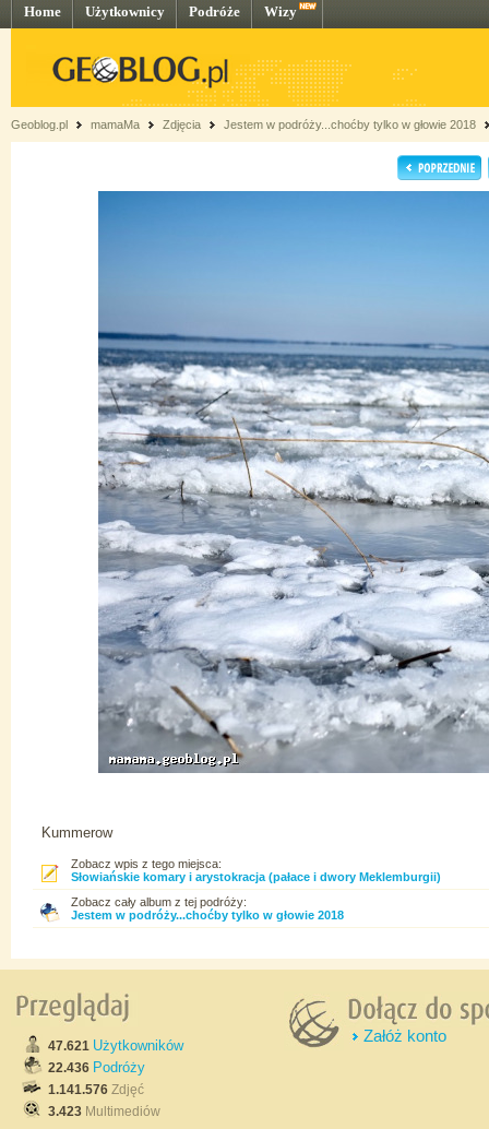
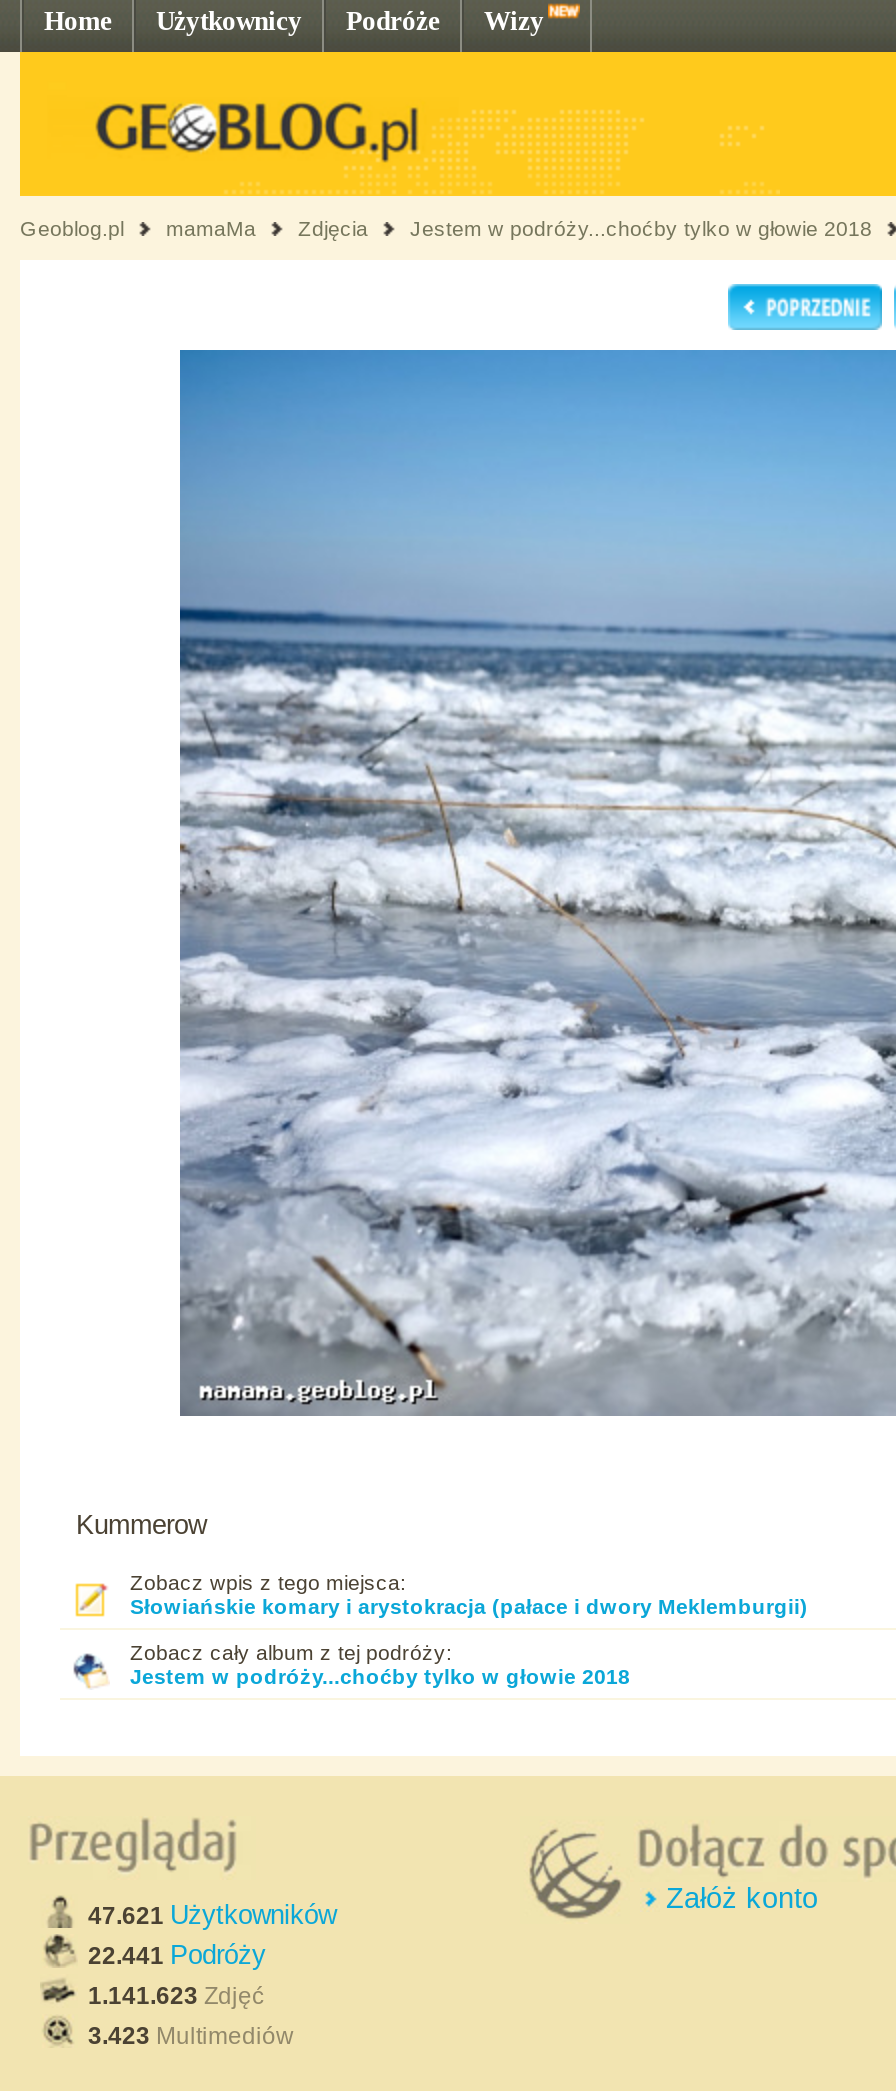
[48,1059,145,1075] 22.436 Podróży -> [88,1940,266,1970] 22.441 Podróży
[48,1082,144,1097] 1.141.576 Zdjęć -> [88,1982,264,2010] 1.141.623 Zdjęć

